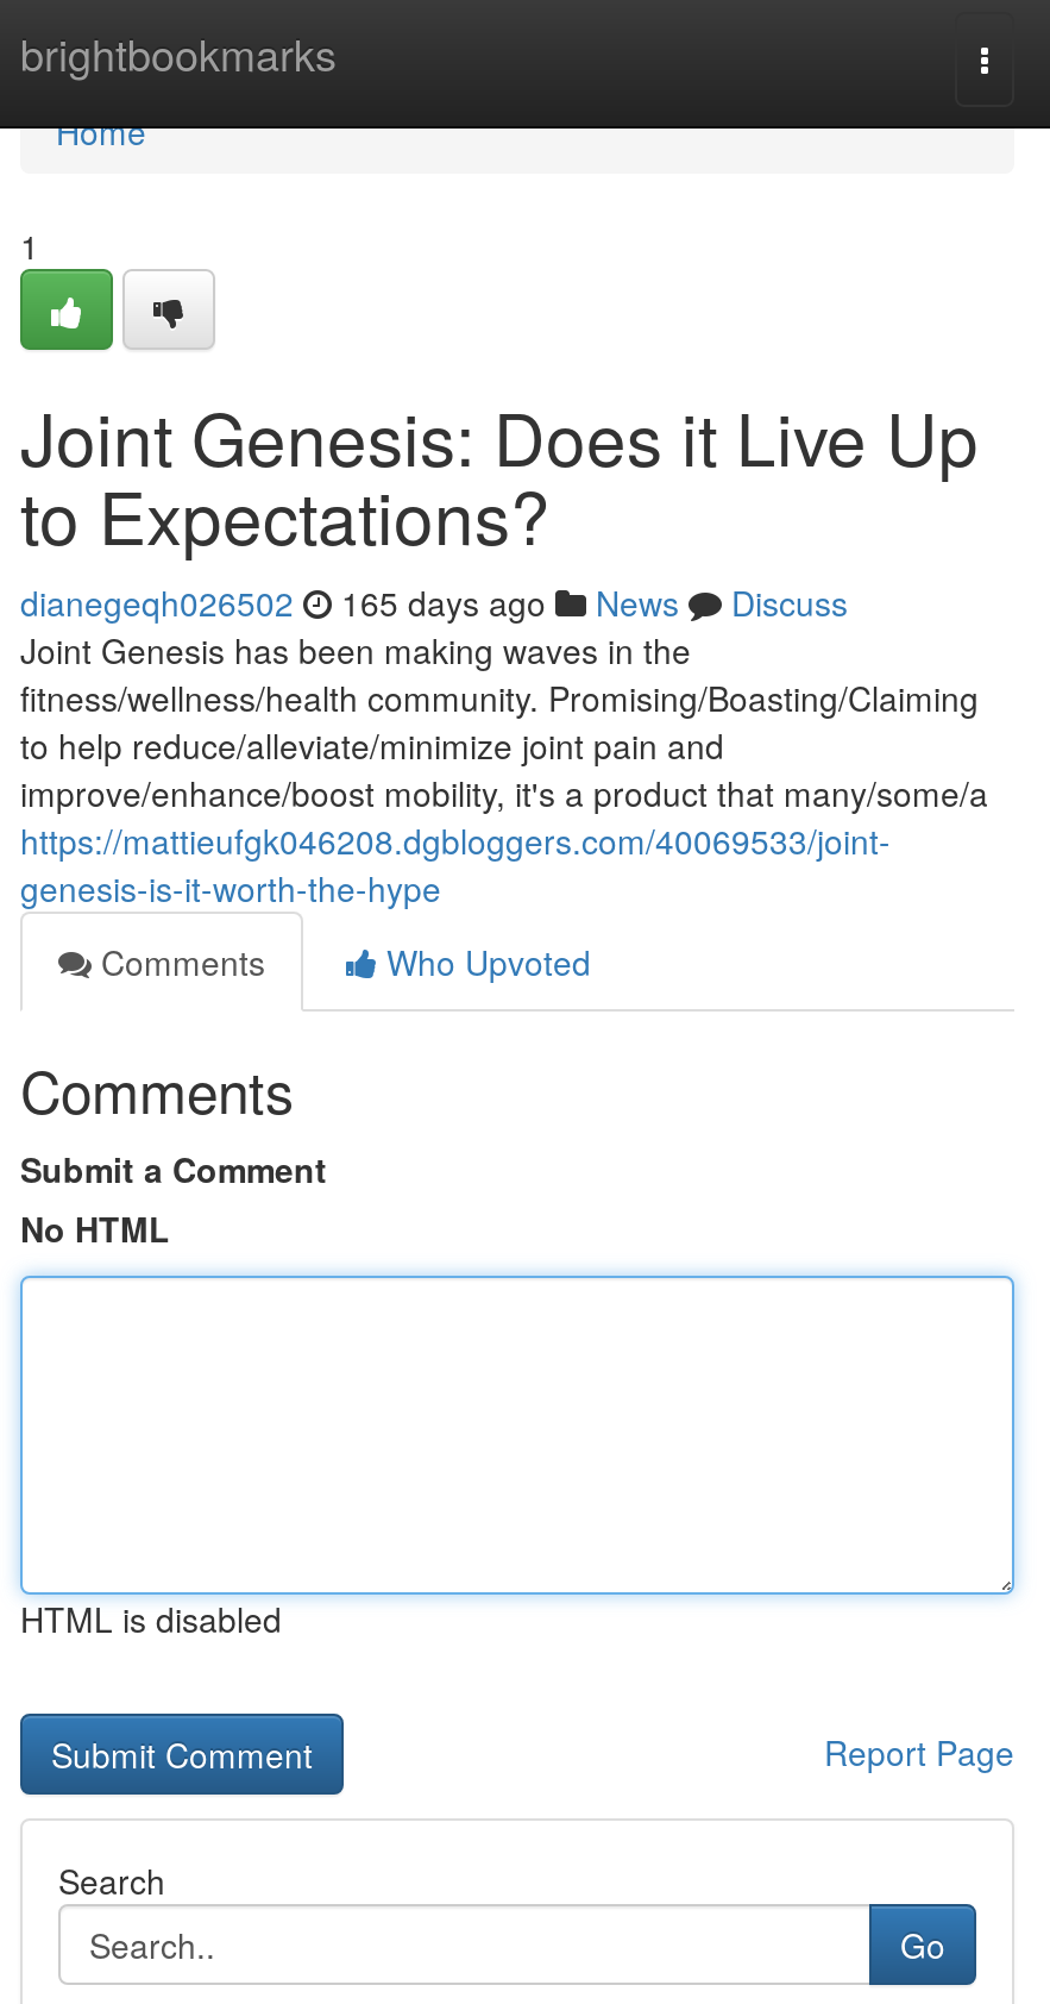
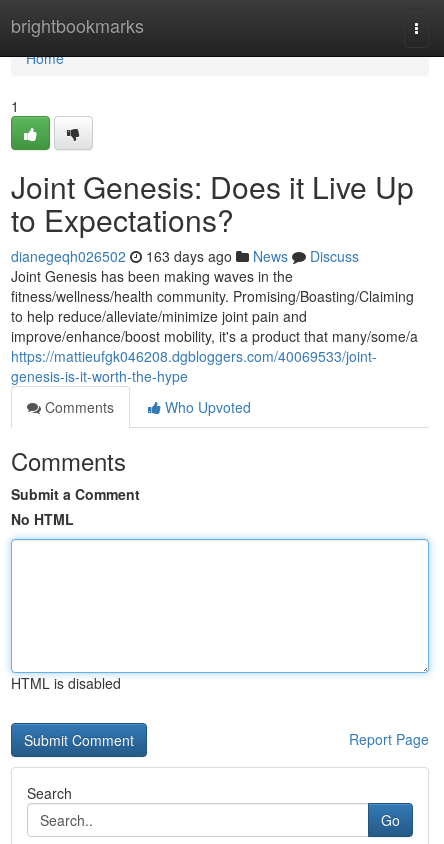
[20,578,848,626] dianegeqh026502 165 days ago News Discuss -> [11,246,359,266] dianegeqh026502 163 days ago News Discuss

